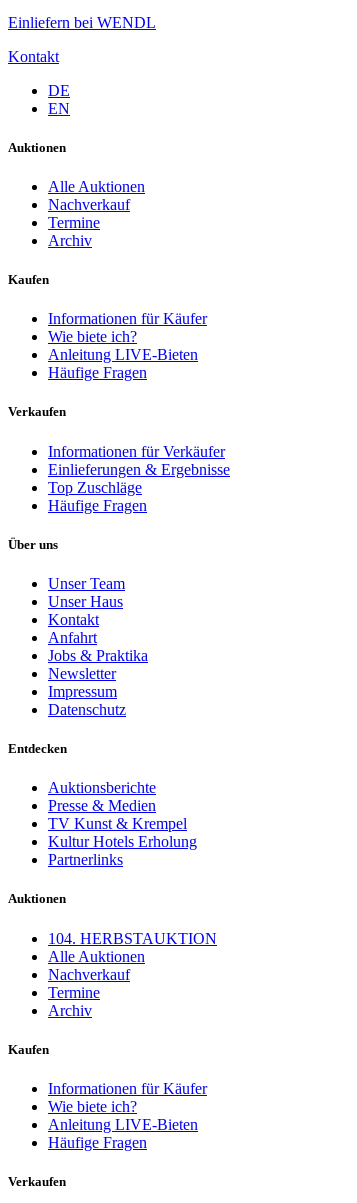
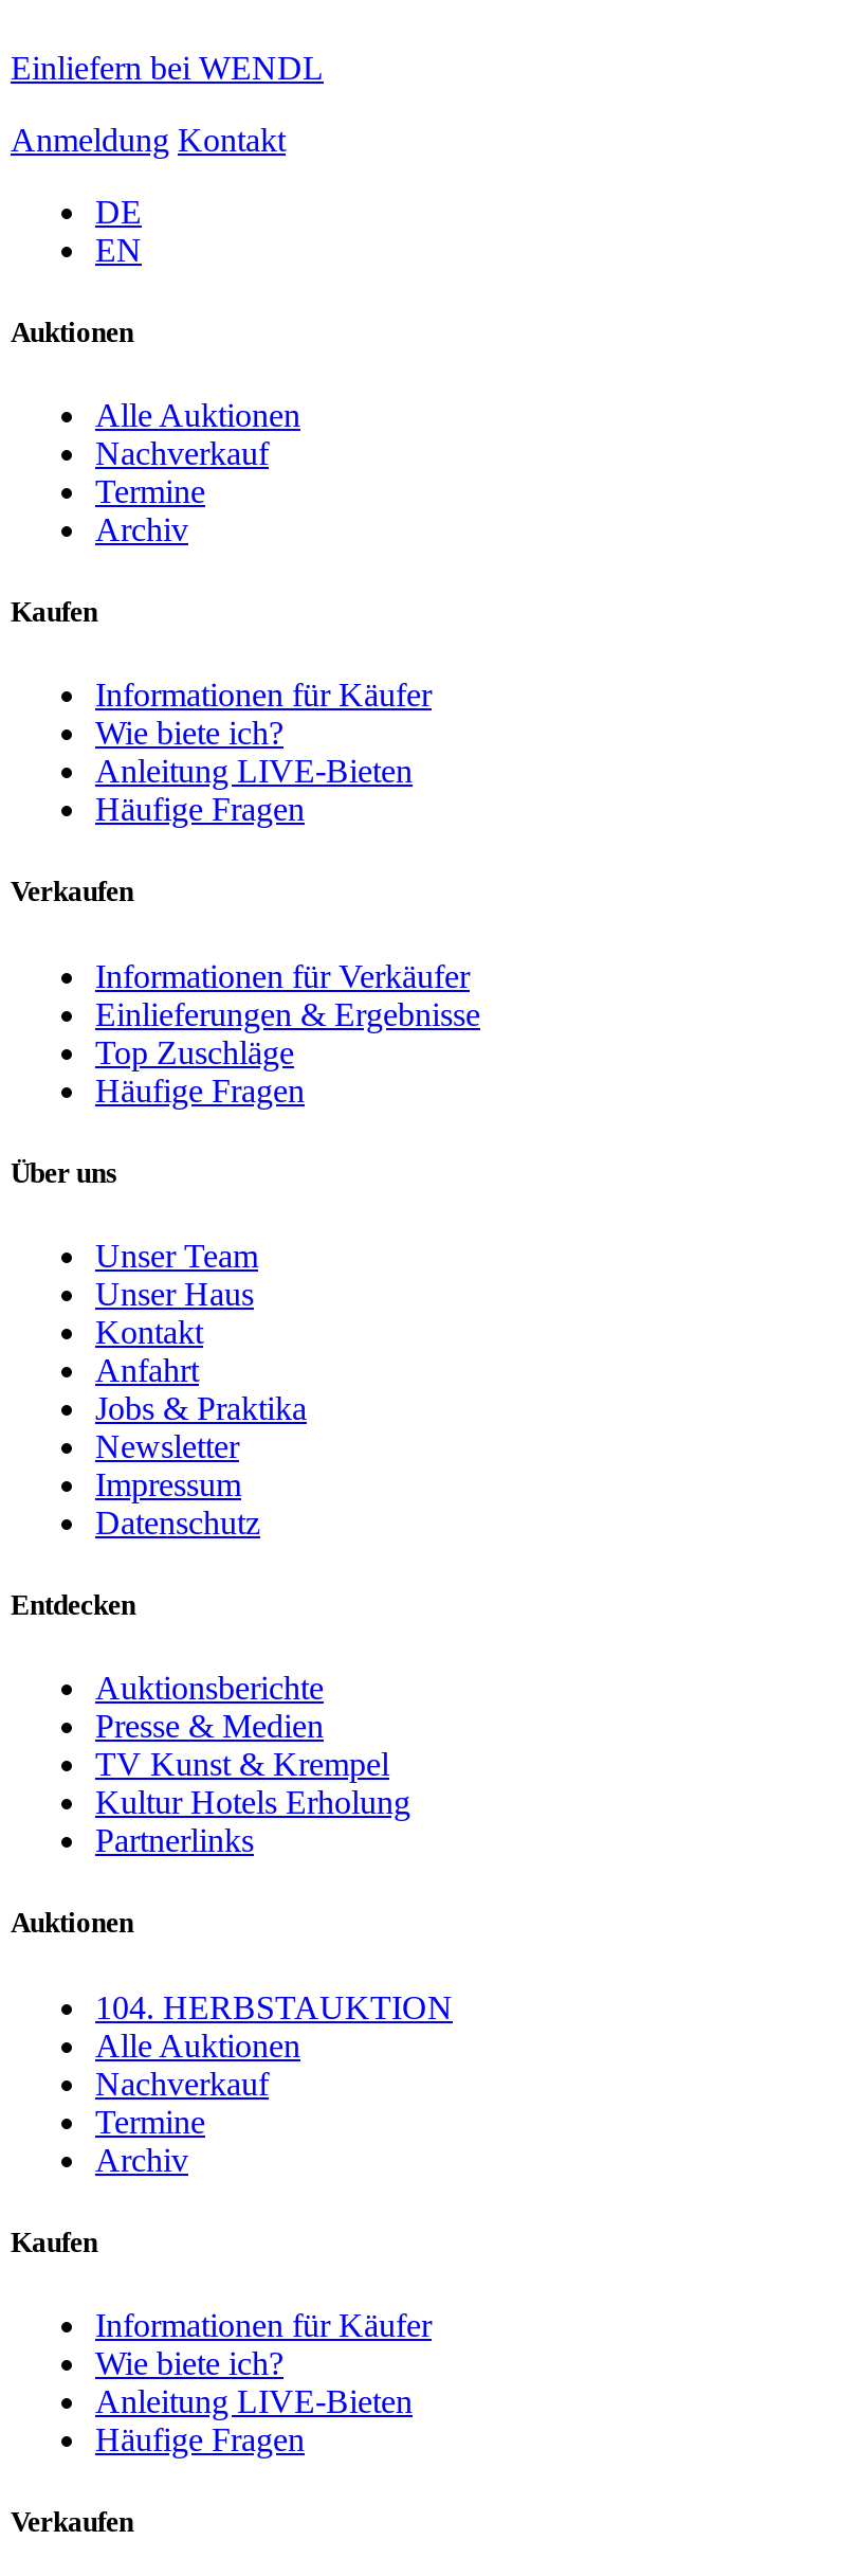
[8,47,59,64] Kontakt -> [11,121,286,157] Anmeldung Kontakt

